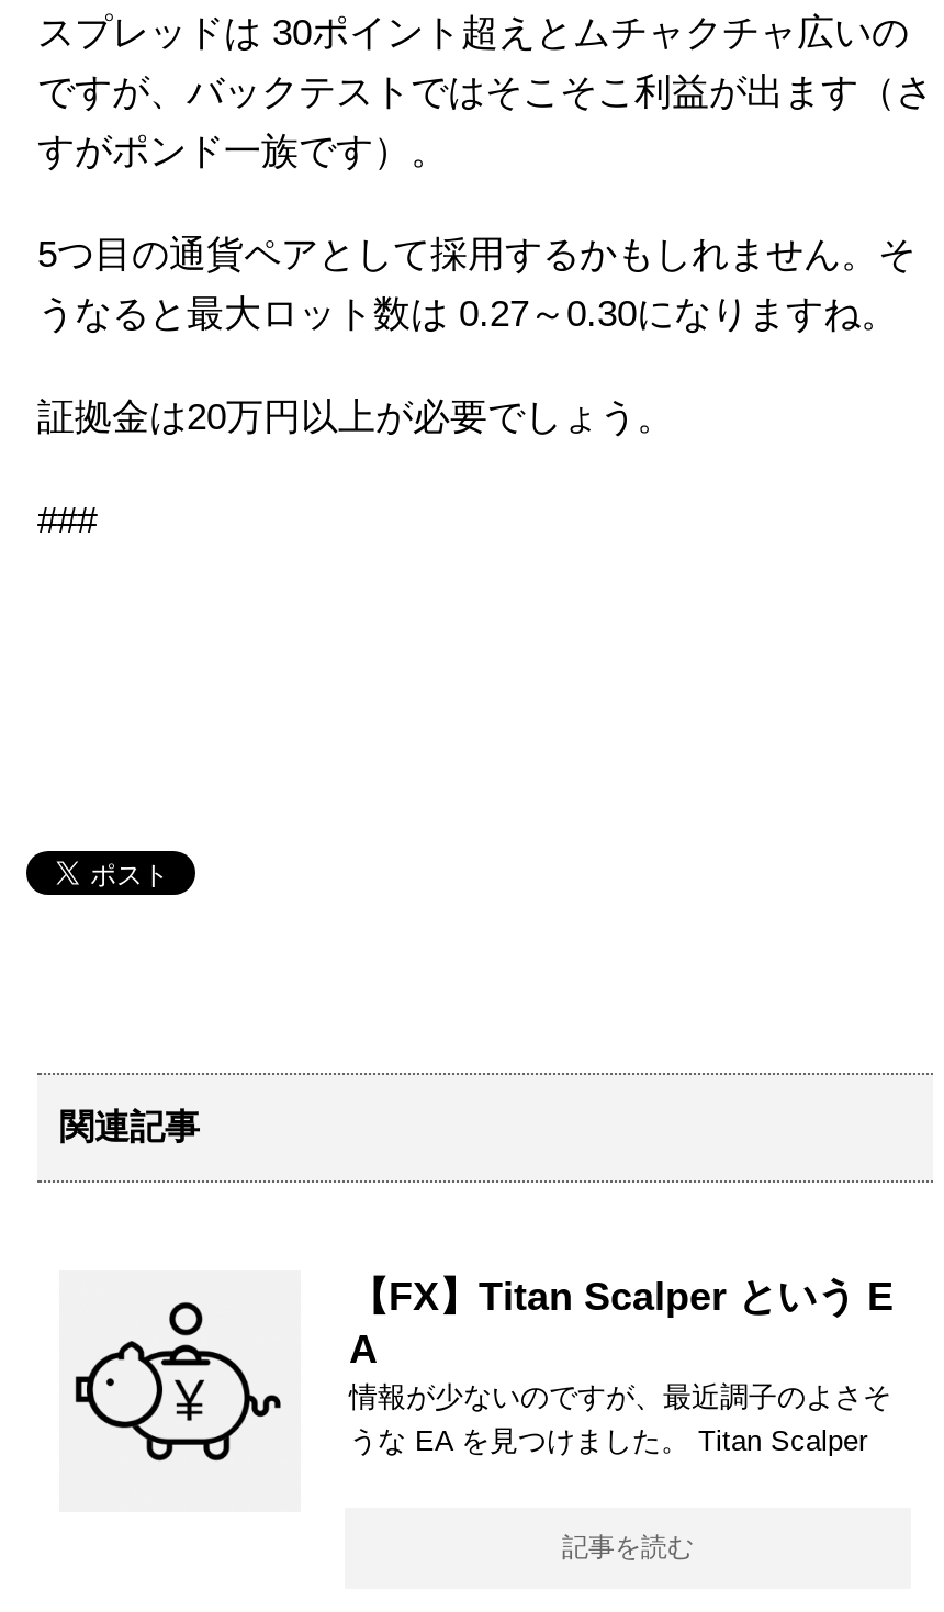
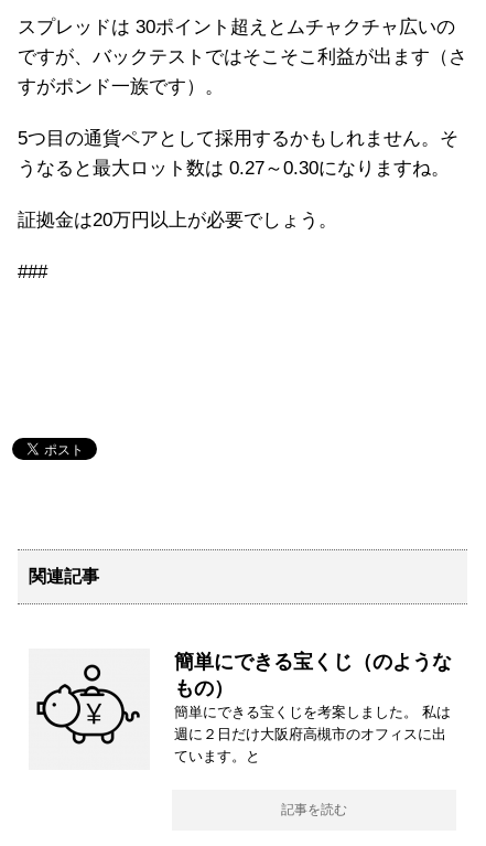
[349,1275,894,1457] 【FX】Titan Scalper という E | A | 情報が少ないのですが、最近調子のよさそ | うな EA を見つけました。 Titan Scalper -> [174,651,452,764] 簡単にできる宝くじ（のような | もの） | 簡単にできる宝くじを考案しました。 私は | 週に２日だけ大阪府高槻市のオフィスに出 | ています。と

